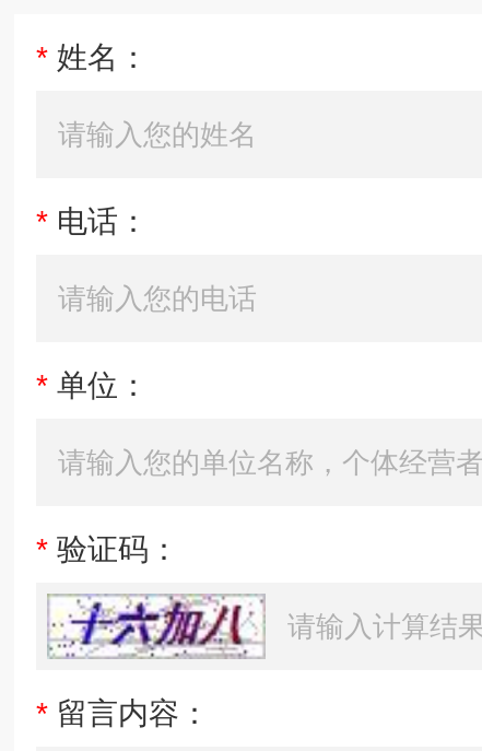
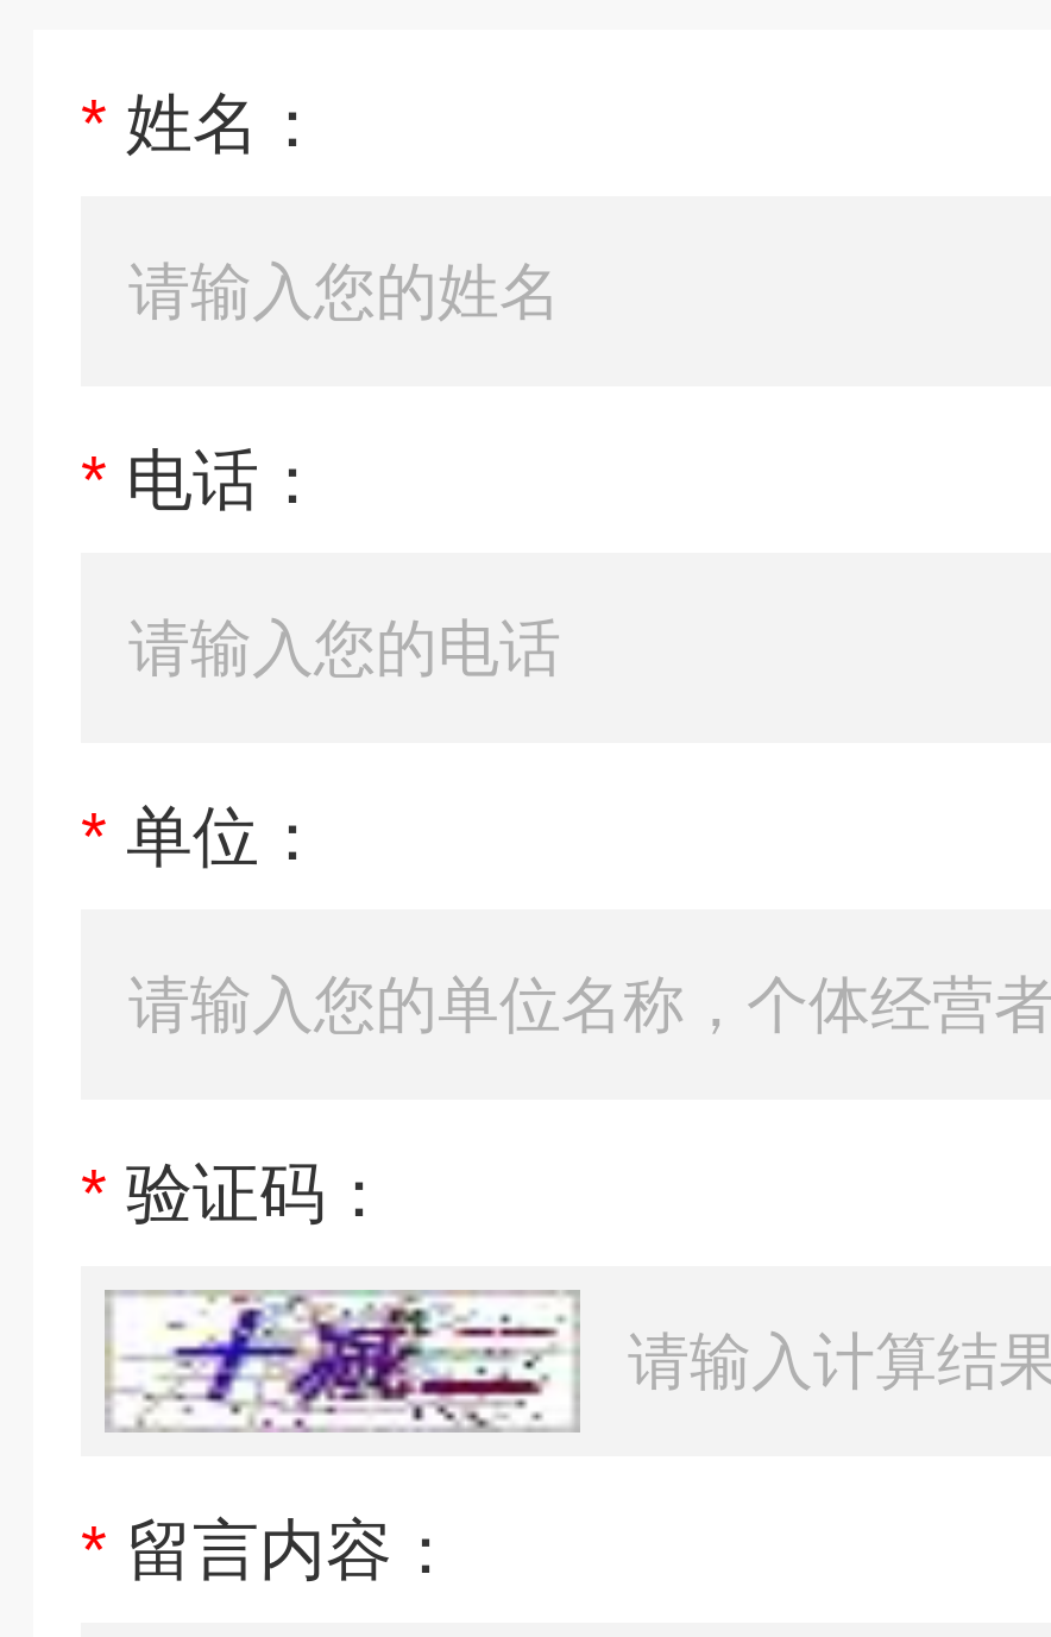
[47,594,263,659] [image] -> [105,1290,578,1433] [image]

